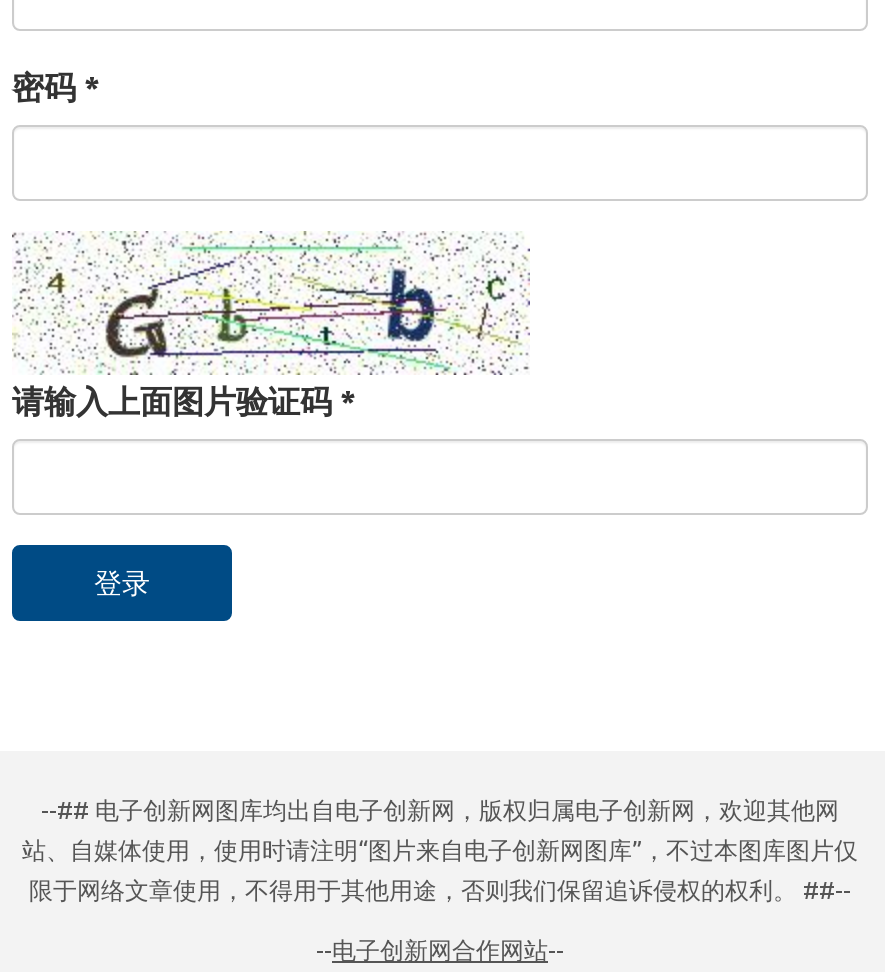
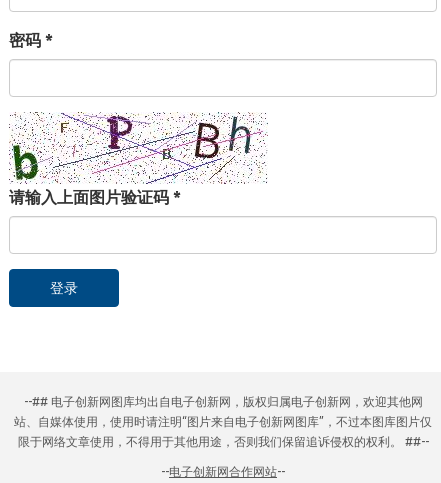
[14,233,530,375] [image] -> [9,112,262,184] [image]

